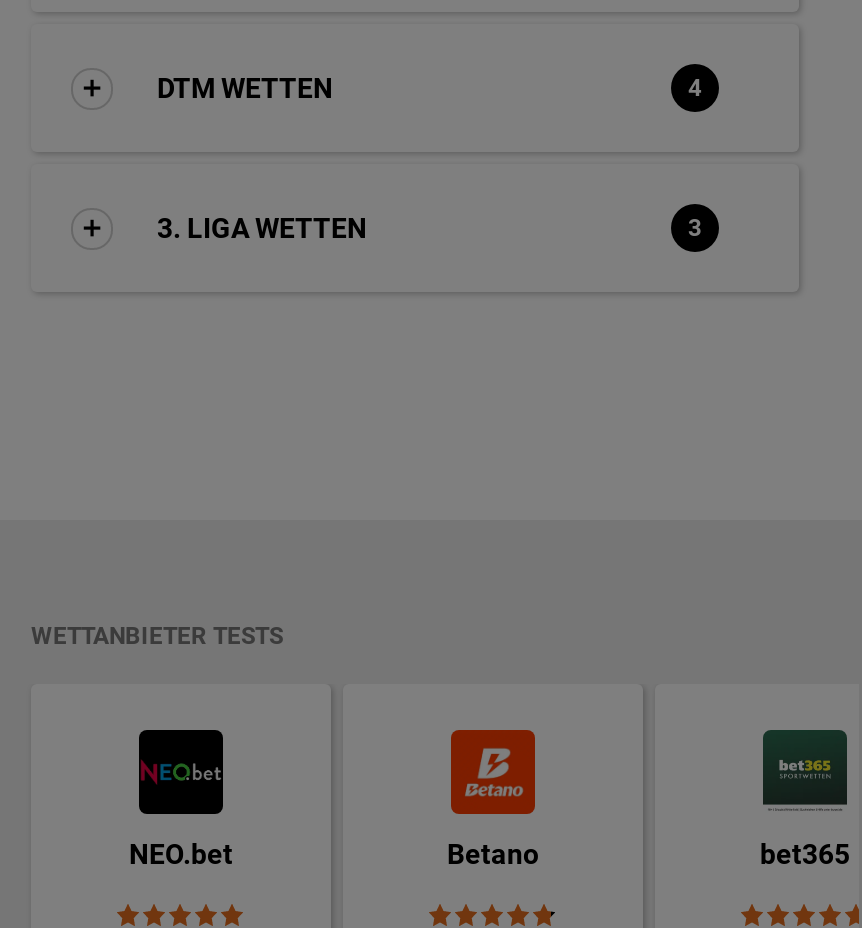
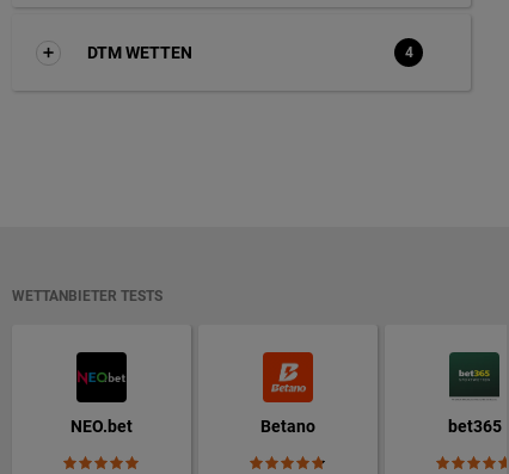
[157,212,702,244] 3. LIGA WETTEN | 3 -> none

